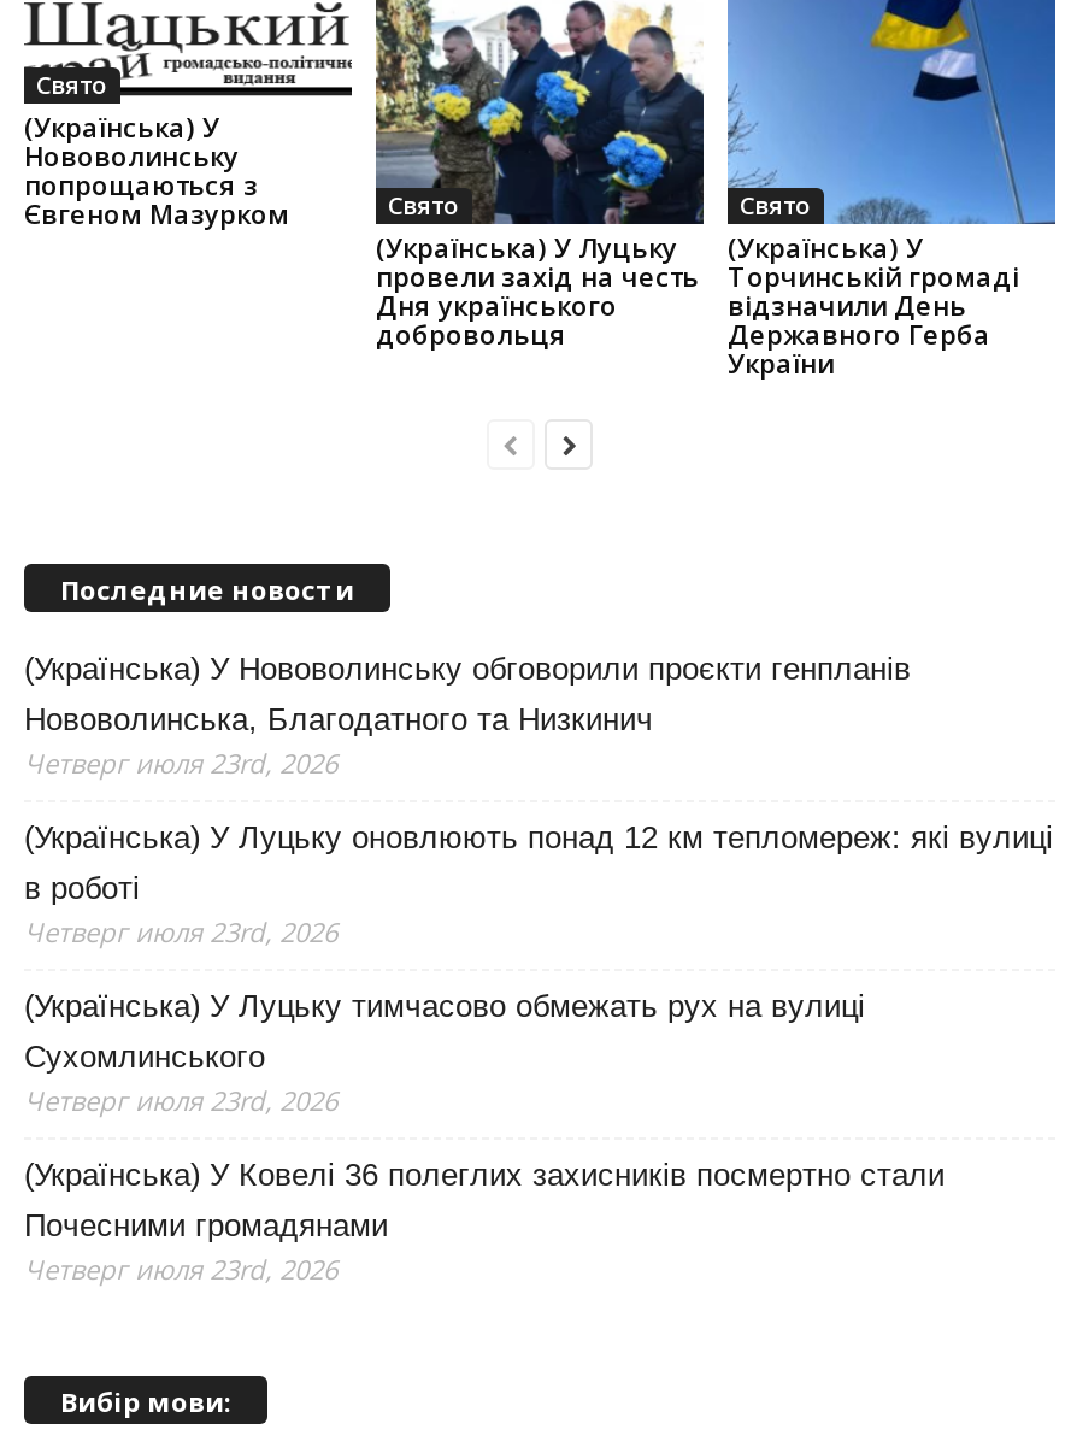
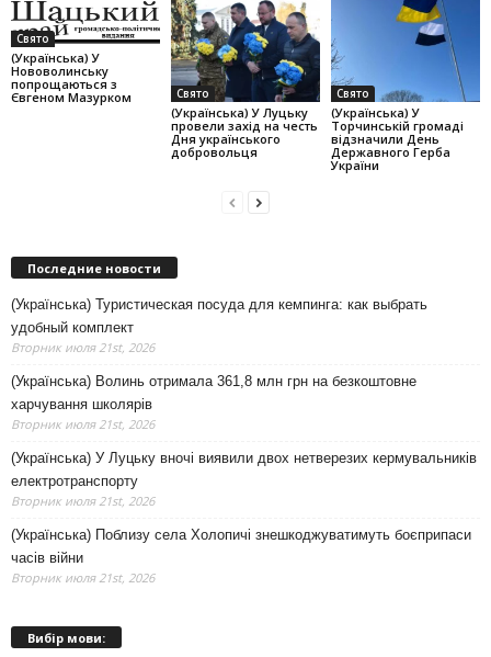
[24,650,911,780] (Українська) У Нововолинську обговорили проєкти генпланів | Нововолинська, Благодатного та Низкинич | Четверг июля 23rd, 2026 -> [11,296,427,355] (Українська) Туристическая посуда для кемпинга: как выбрать | удобный комплект | Вторник июля 21st, 2026
[24,819,1053,949] (Українська) У Луцьку оновлюють понад 12 км тепломереж: які вулиці | в роботі | Четверг июля 23rd, 2026 -> [11,373,416,432] (Українська) Волинь отримала 361,8 млн грн на безкоштовне | харчування школярів | Вторник июля 21st, 2026
[24,988,865,1118] (Українська) У Луцьку тимчасово обмежать рух на вулиці | Сухомлинського | Четверг июля 23rd, 2026 -> [11,450,477,509] (Українська) У Луцьку вночі виявили двох нетверезих кермувальників | електротранспорту | Вторник июля 21st, 2026
[24,1156,945,1287] (Українська) У Ковелі 36 полеглих захисників посмертно стали | Почесними громадянами | Четверг июля 23rd, 2026 -> [11,526,471,586] (Українська) Поблизу села Холопичі знешкоджуватимуть боєприпаси | часів війни | Вторник июля 21st, 2026

